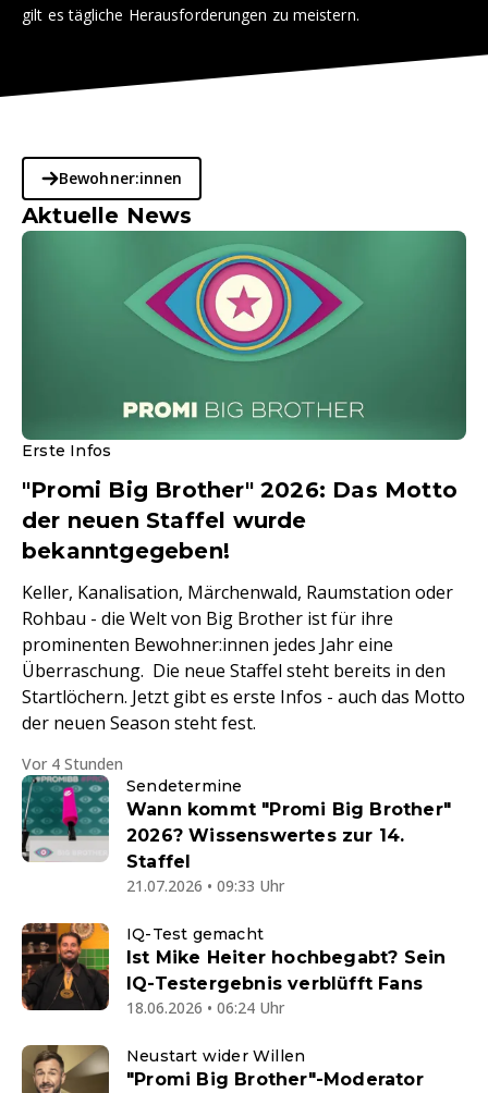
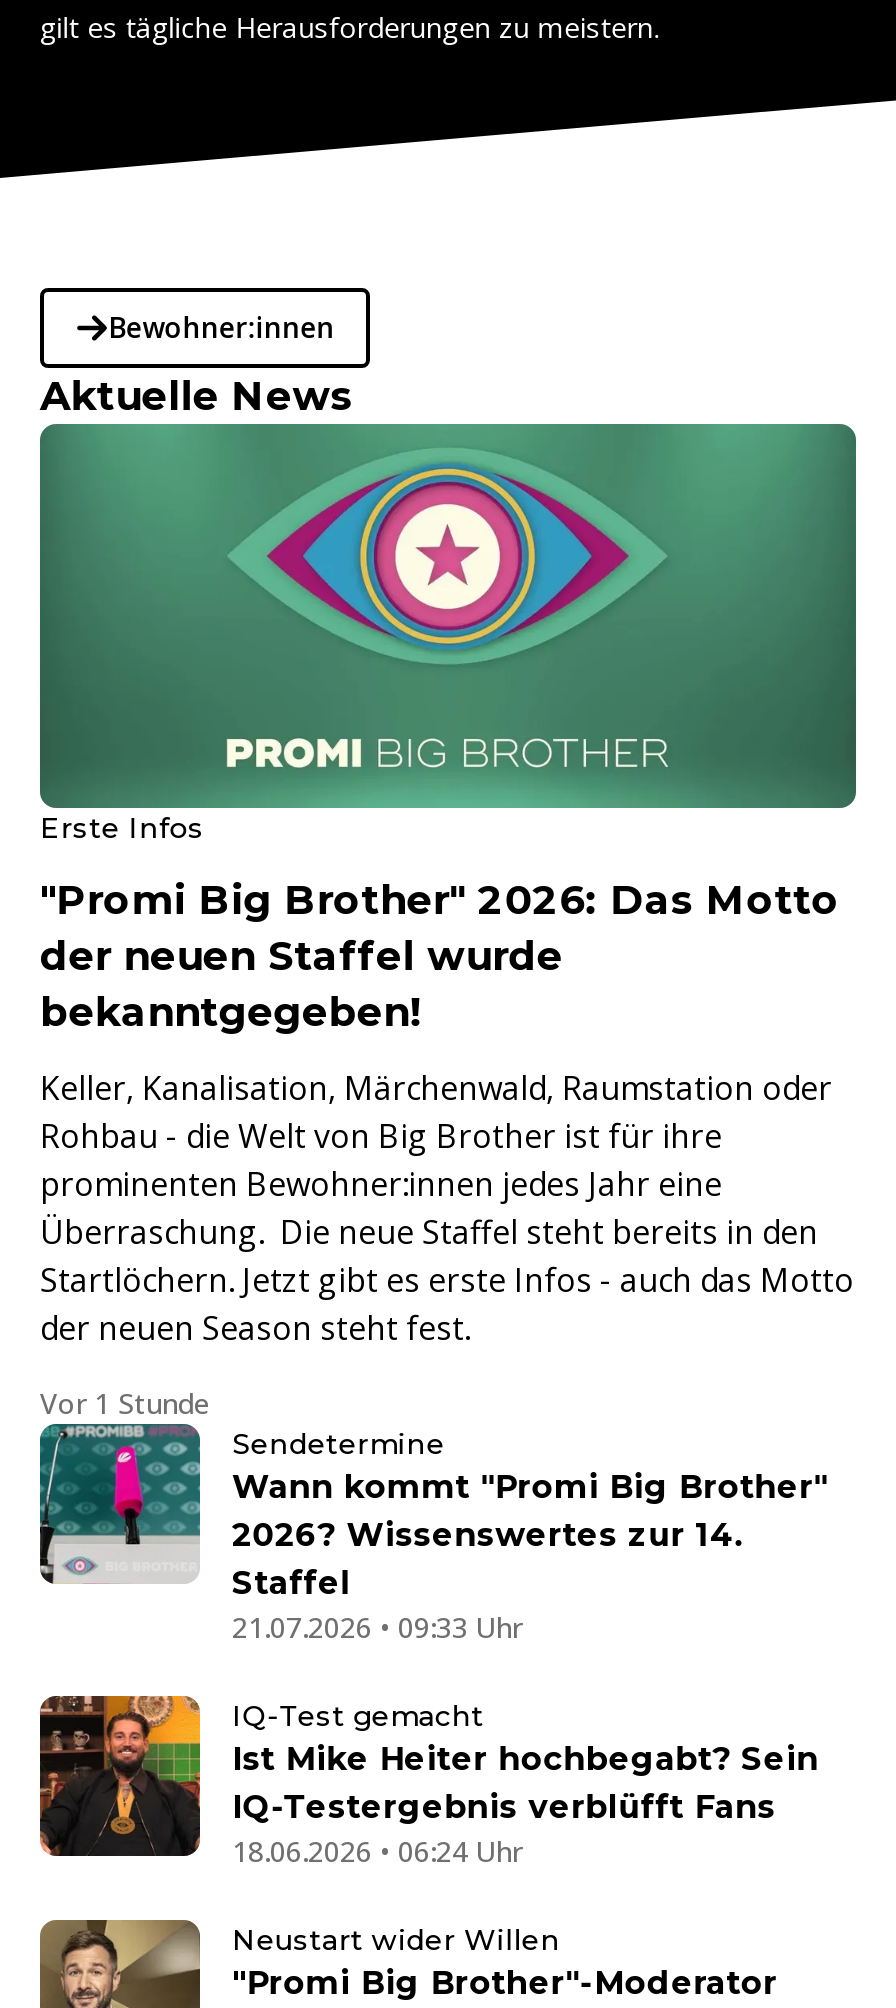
[22,753,123,774] Vor 4 Stunden -> [40,1384,210,1422] Vor 1 Stunde

